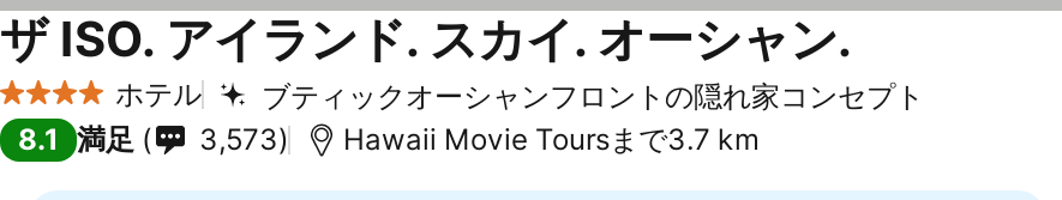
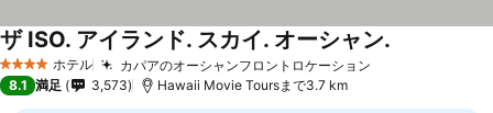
[262,77,924,113] ブティックオーシャンフロントの隠れ家コンセプト -> [120,56,371,73] カパアのオーシャンフロントロケーション

